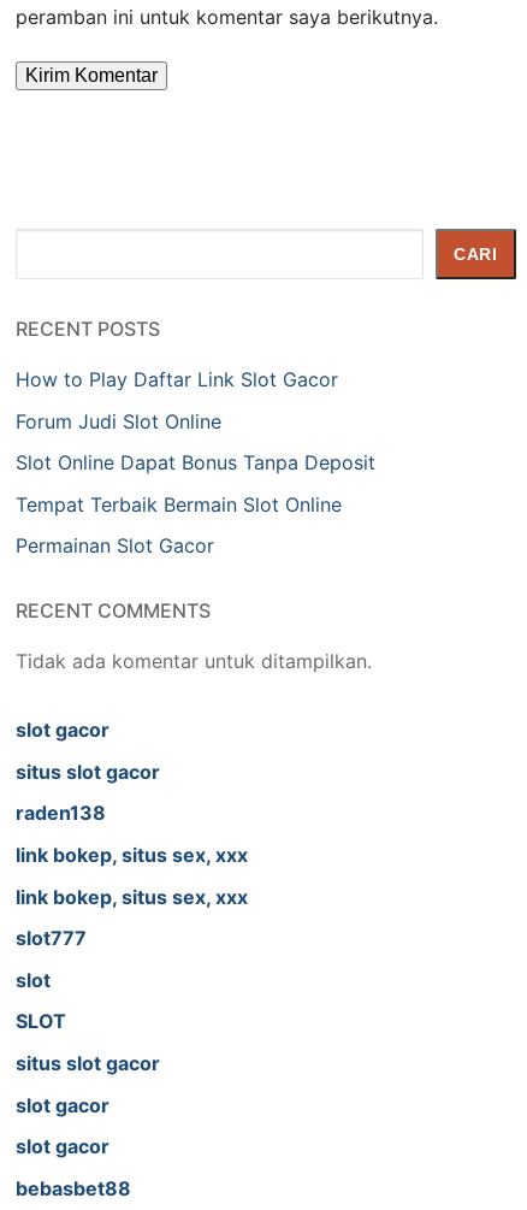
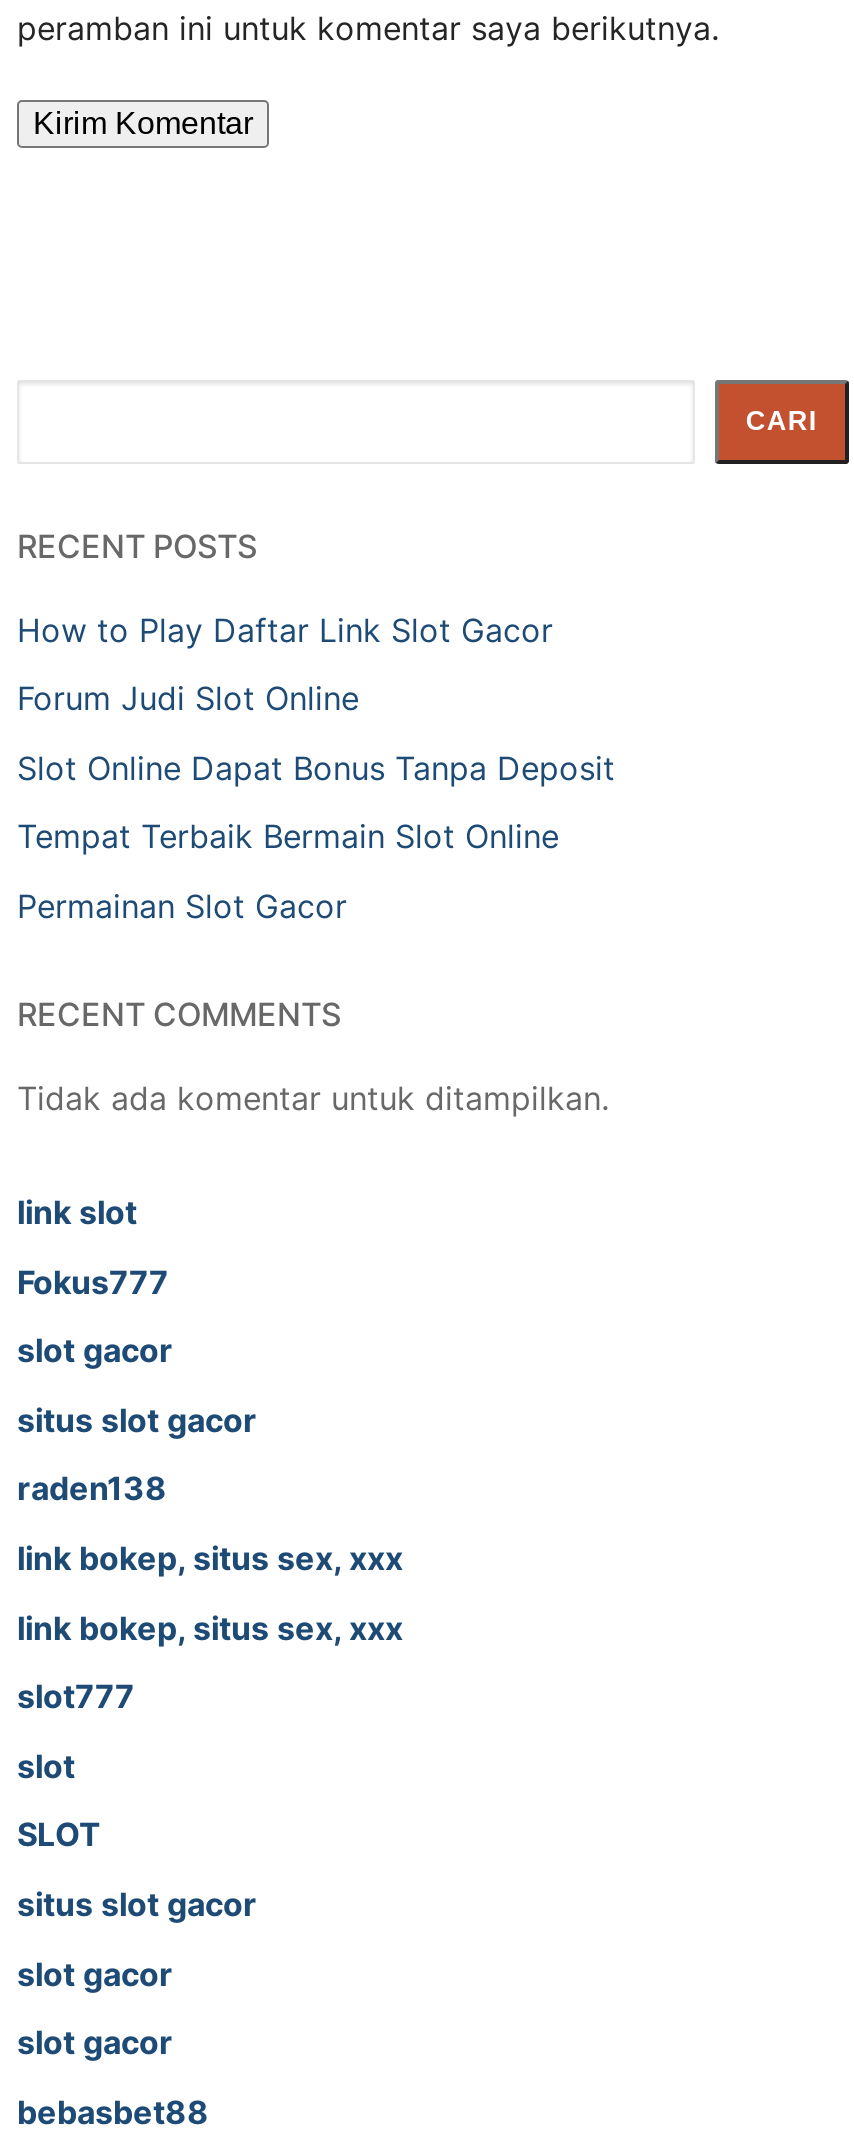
none -> [17,1193,169,1302] link slot | Fokus777

